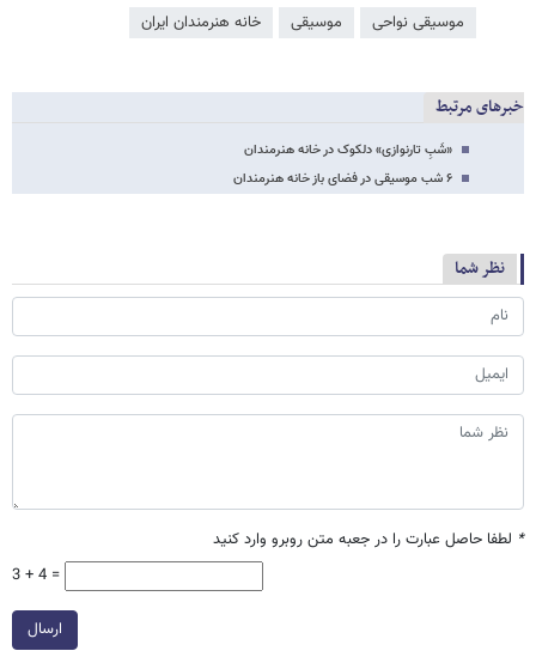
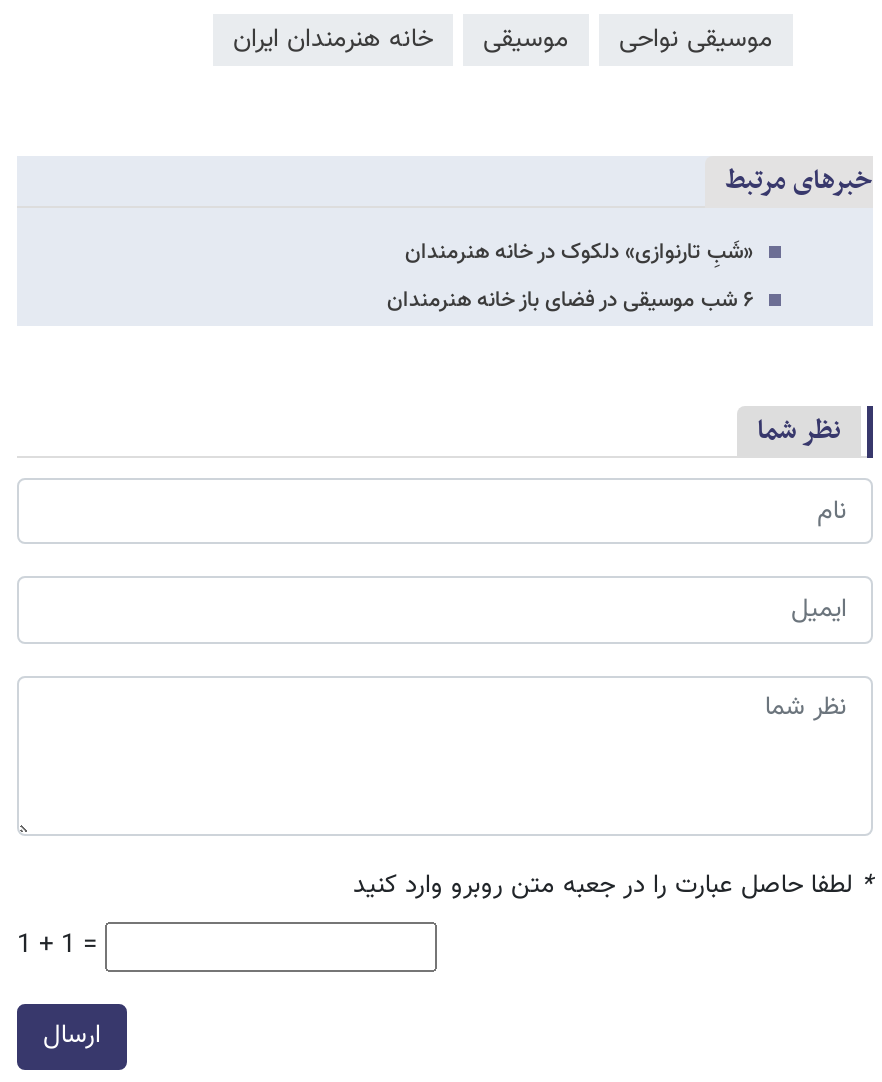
[12,564,60,588] 3 + 4 = -> [17,925,97,965] 1 + 1 =

